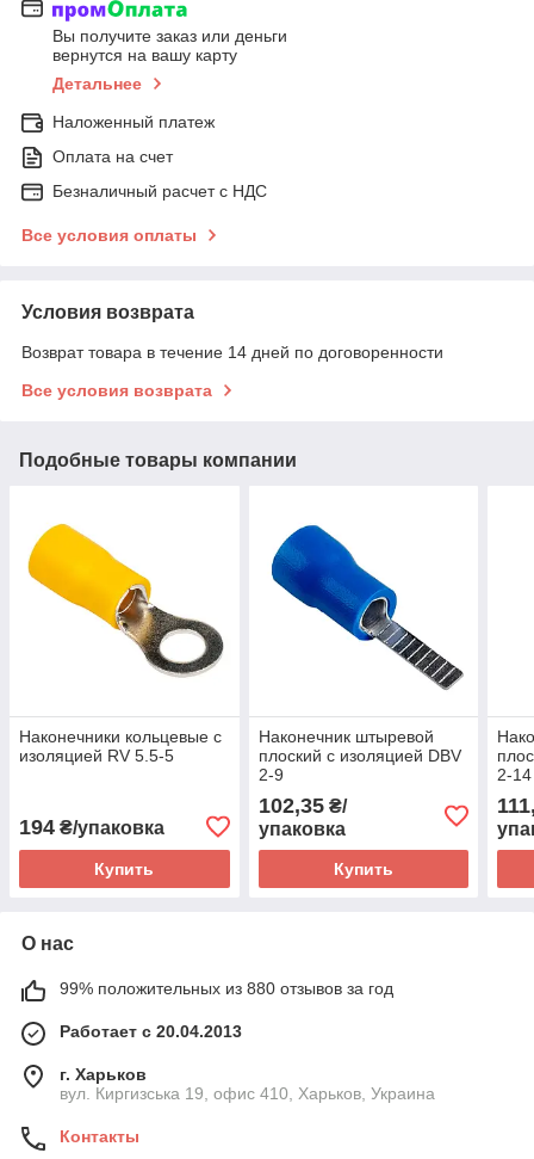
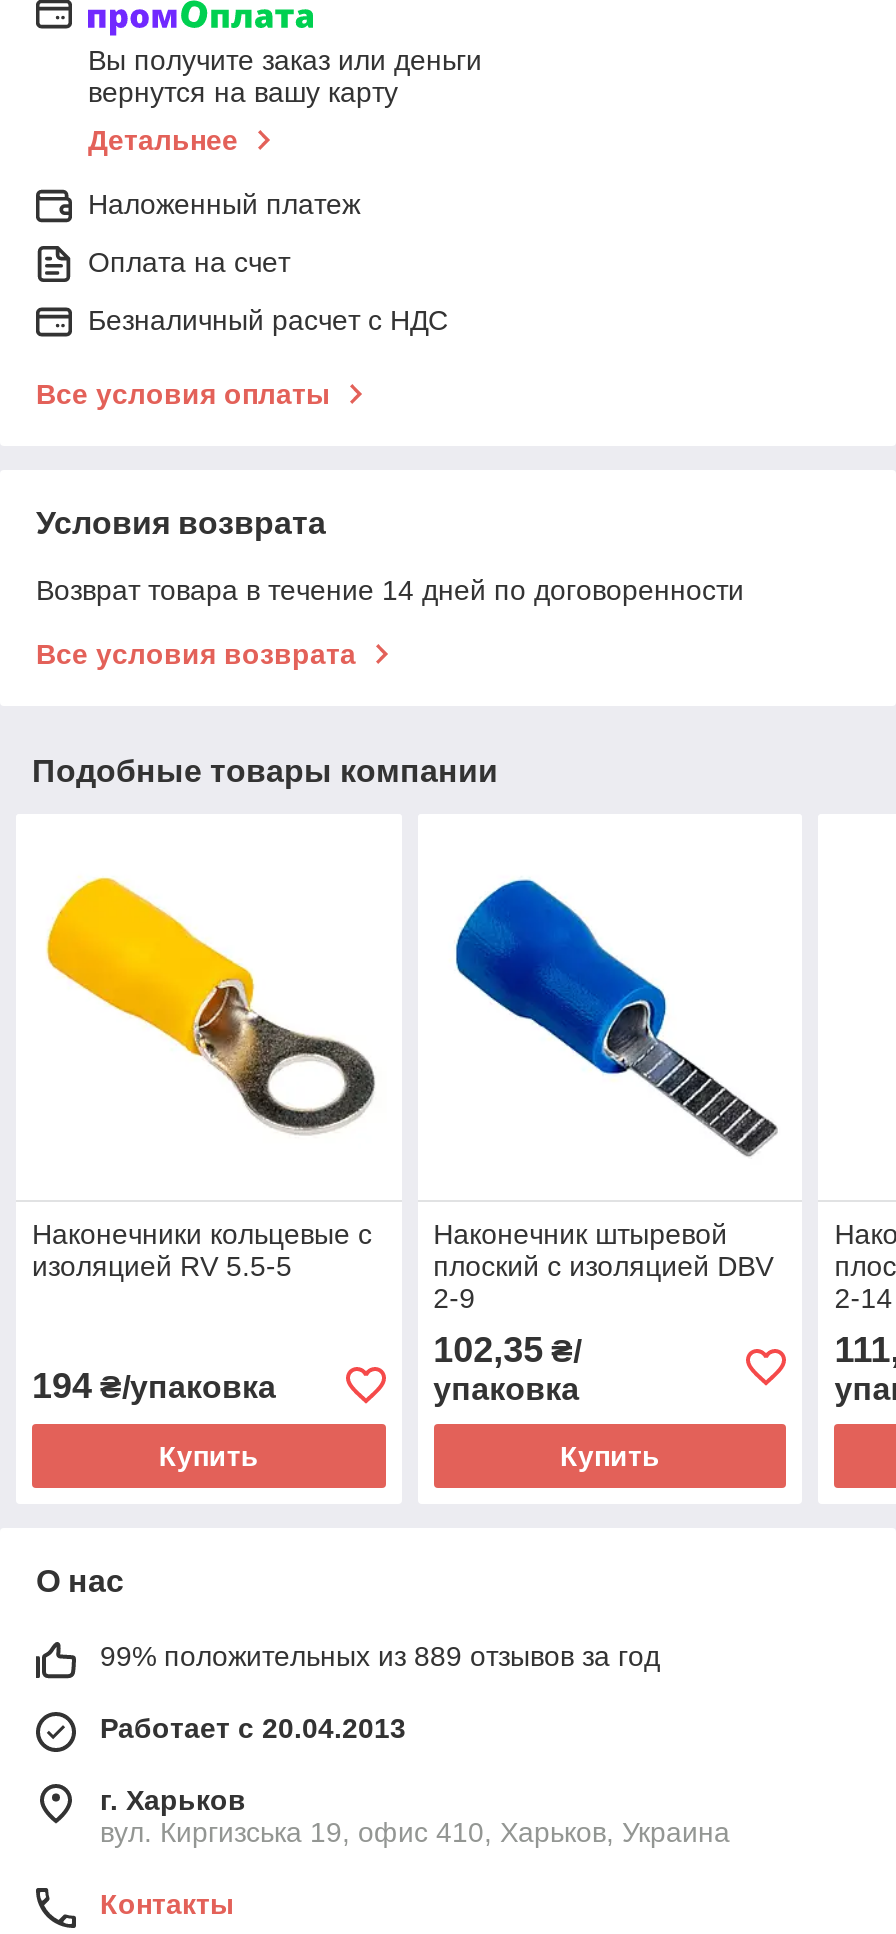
[60,979,393,998] 99% положительных из 880 отзывов за год -> [100,1640,660,1672] 99% положительных из 889 отзывов за год

